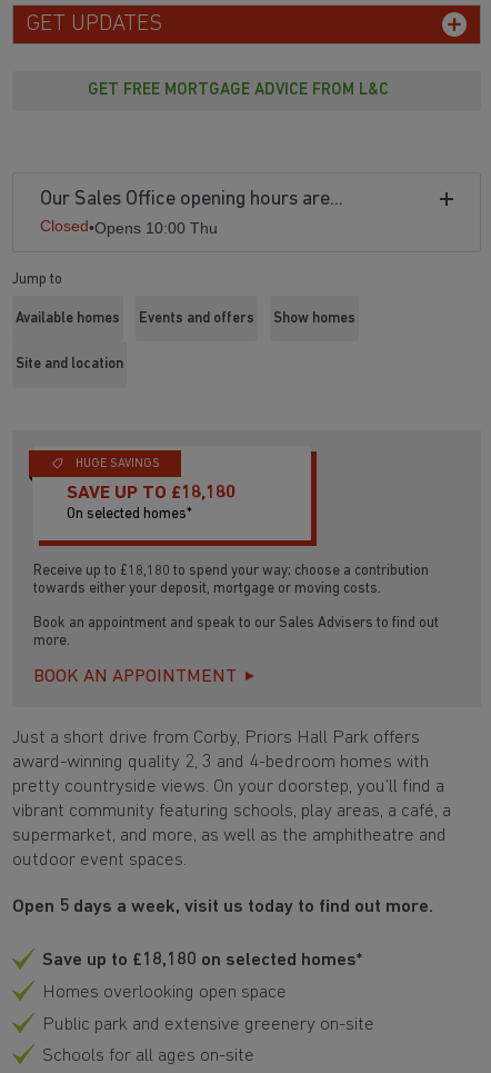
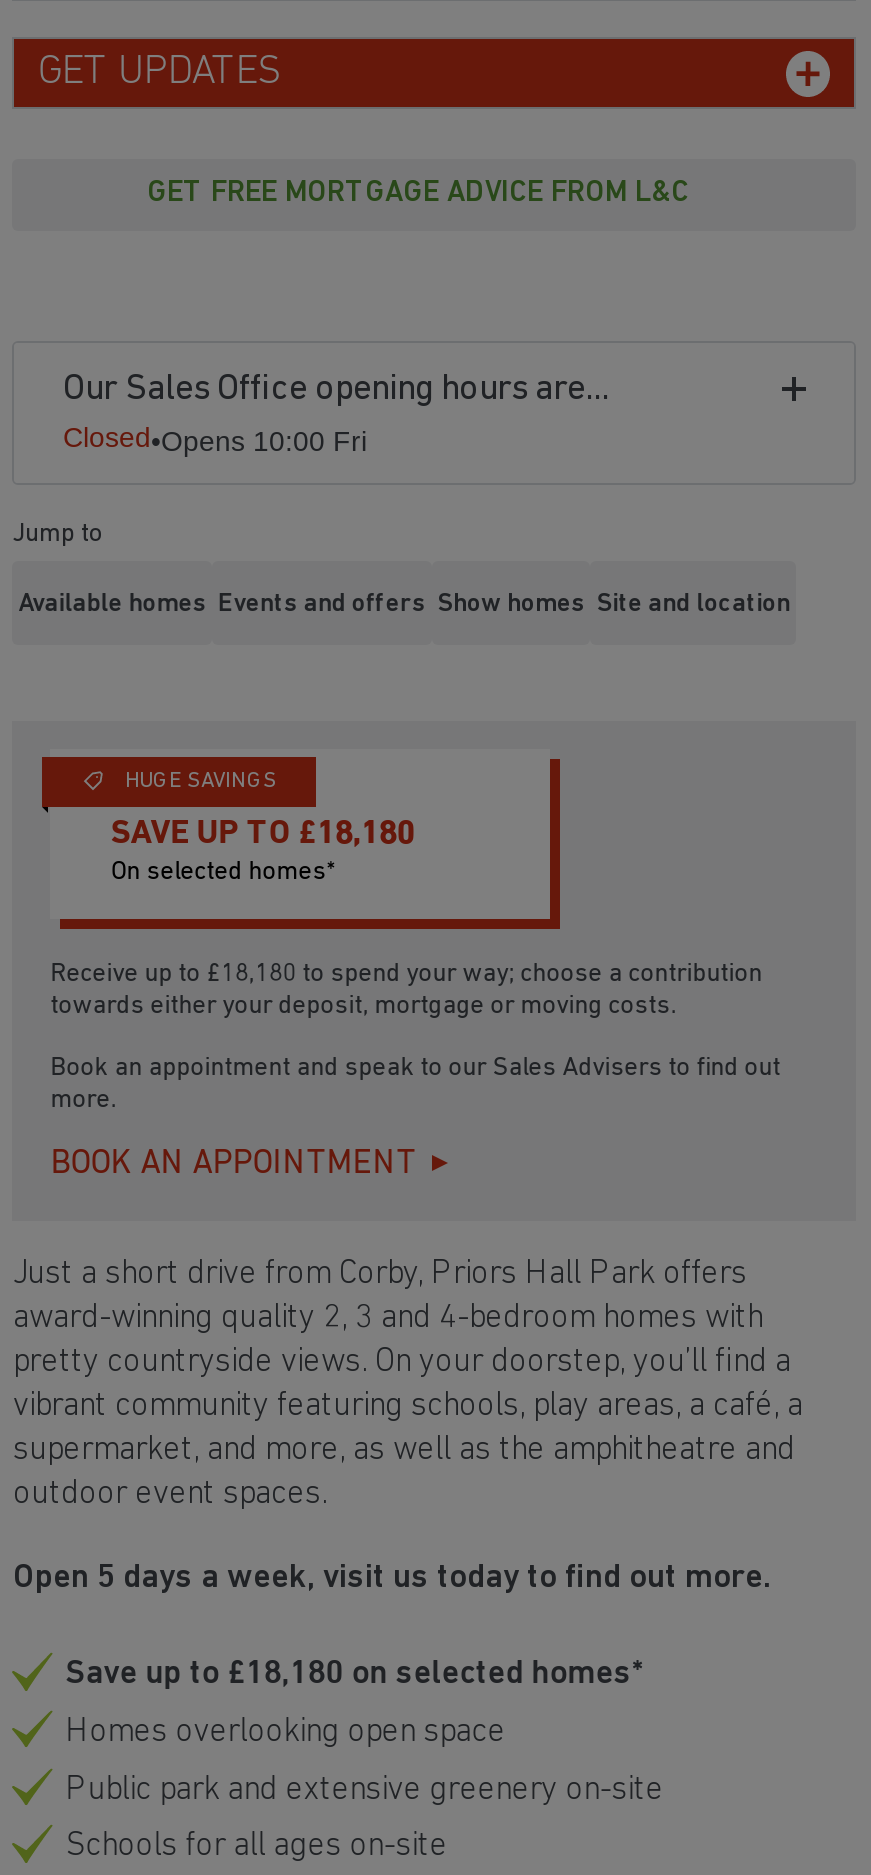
[40,217,218,237] Closed•Opens 10:00 Thu -> [63,421,367,457] Closed•Opens 10:00 Fri

